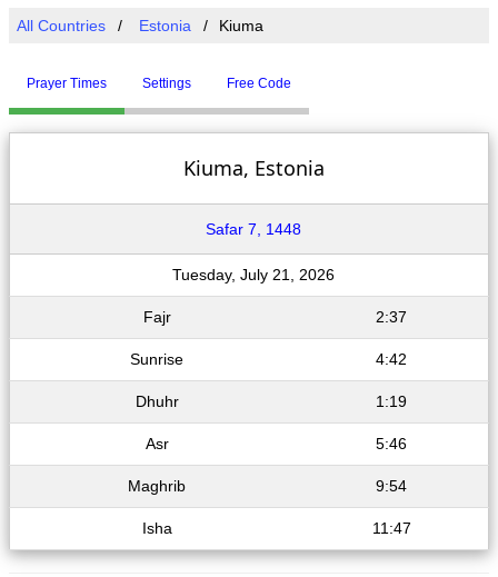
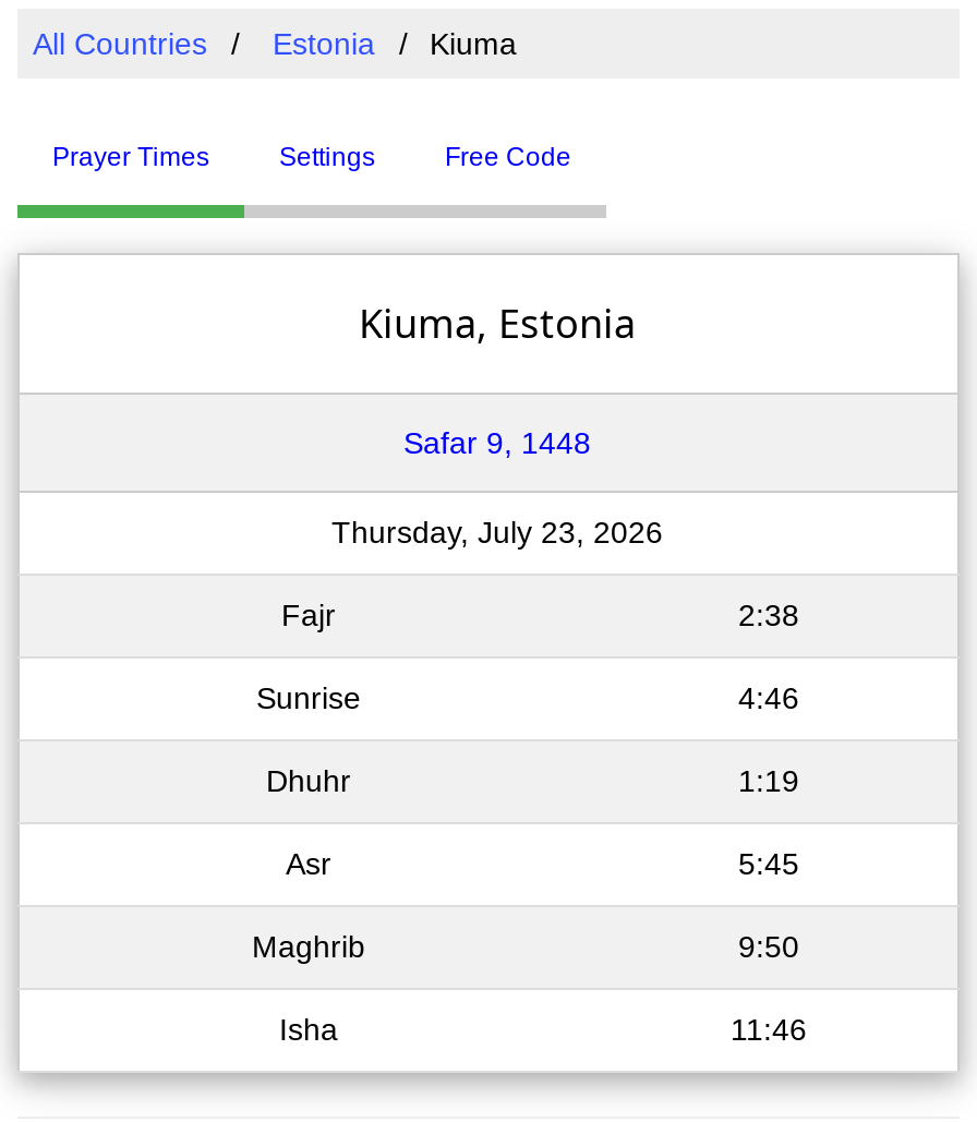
[206,220,301,238] Safar 7, 1448 -> [403,425,591,460] Safar 9, 1448
[172,266,335,283] Tuesday, July 21, 2026 -> [331,515,663,550] Thursday, July 23, 2026
[376,308,407,326] 2:37 -> [738,598,799,632] 2:38
[376,350,407,368] 4:42 -> [738,680,799,715] 4:46
[376,435,407,452] 5:46 -> [738,846,799,881] 5:45
[376,477,407,495] 9:54 -> [738,929,799,964] 9:50
[372,519,411,537] 11:47 -> [731,1012,807,1047] 11:46

